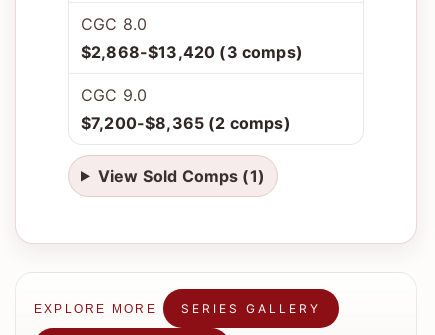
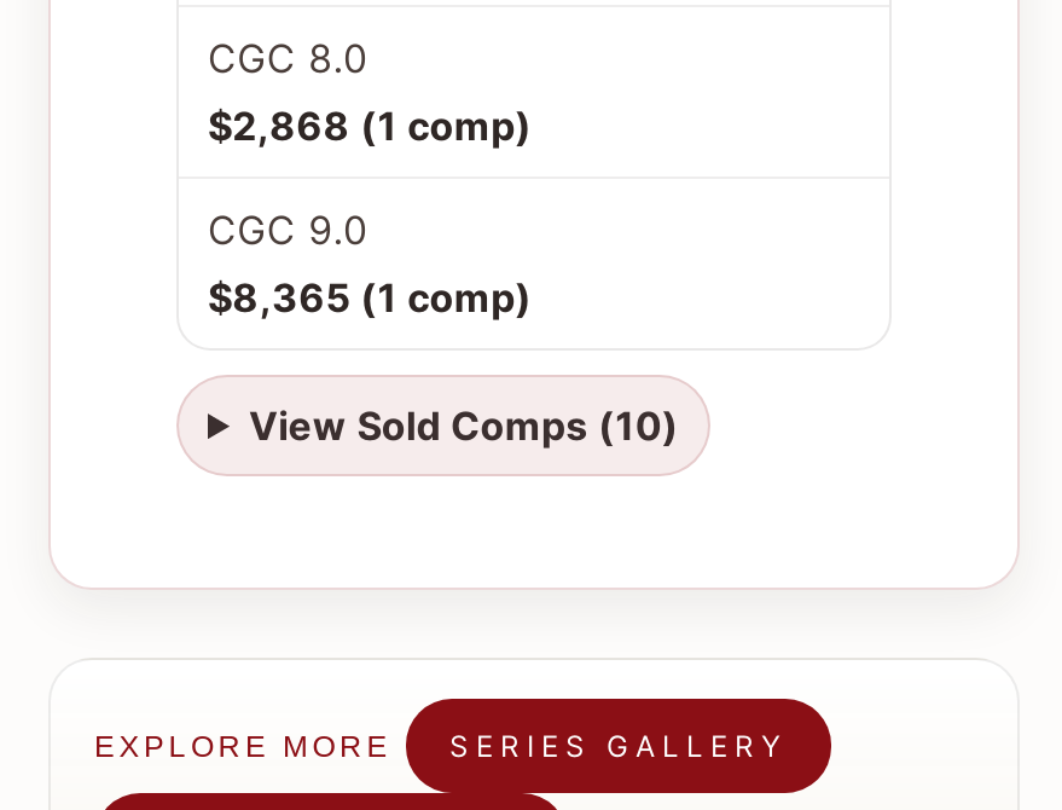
[81,42,303,62] $2,868-$13,420 (3 comps) -> [208,102,533,151] $2,868 (1 comp)
[81,113,291,133] $7,200-$8,365 (2 comps) -> [208,274,533,322] $8,365 (1 comp)
[98,166,265,186] View Sold Comps (1) -> [249,402,679,450] View Sold Comps (10)

